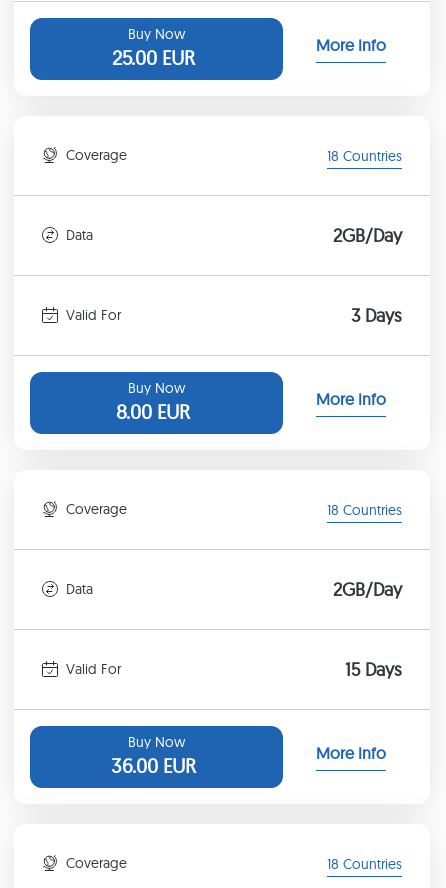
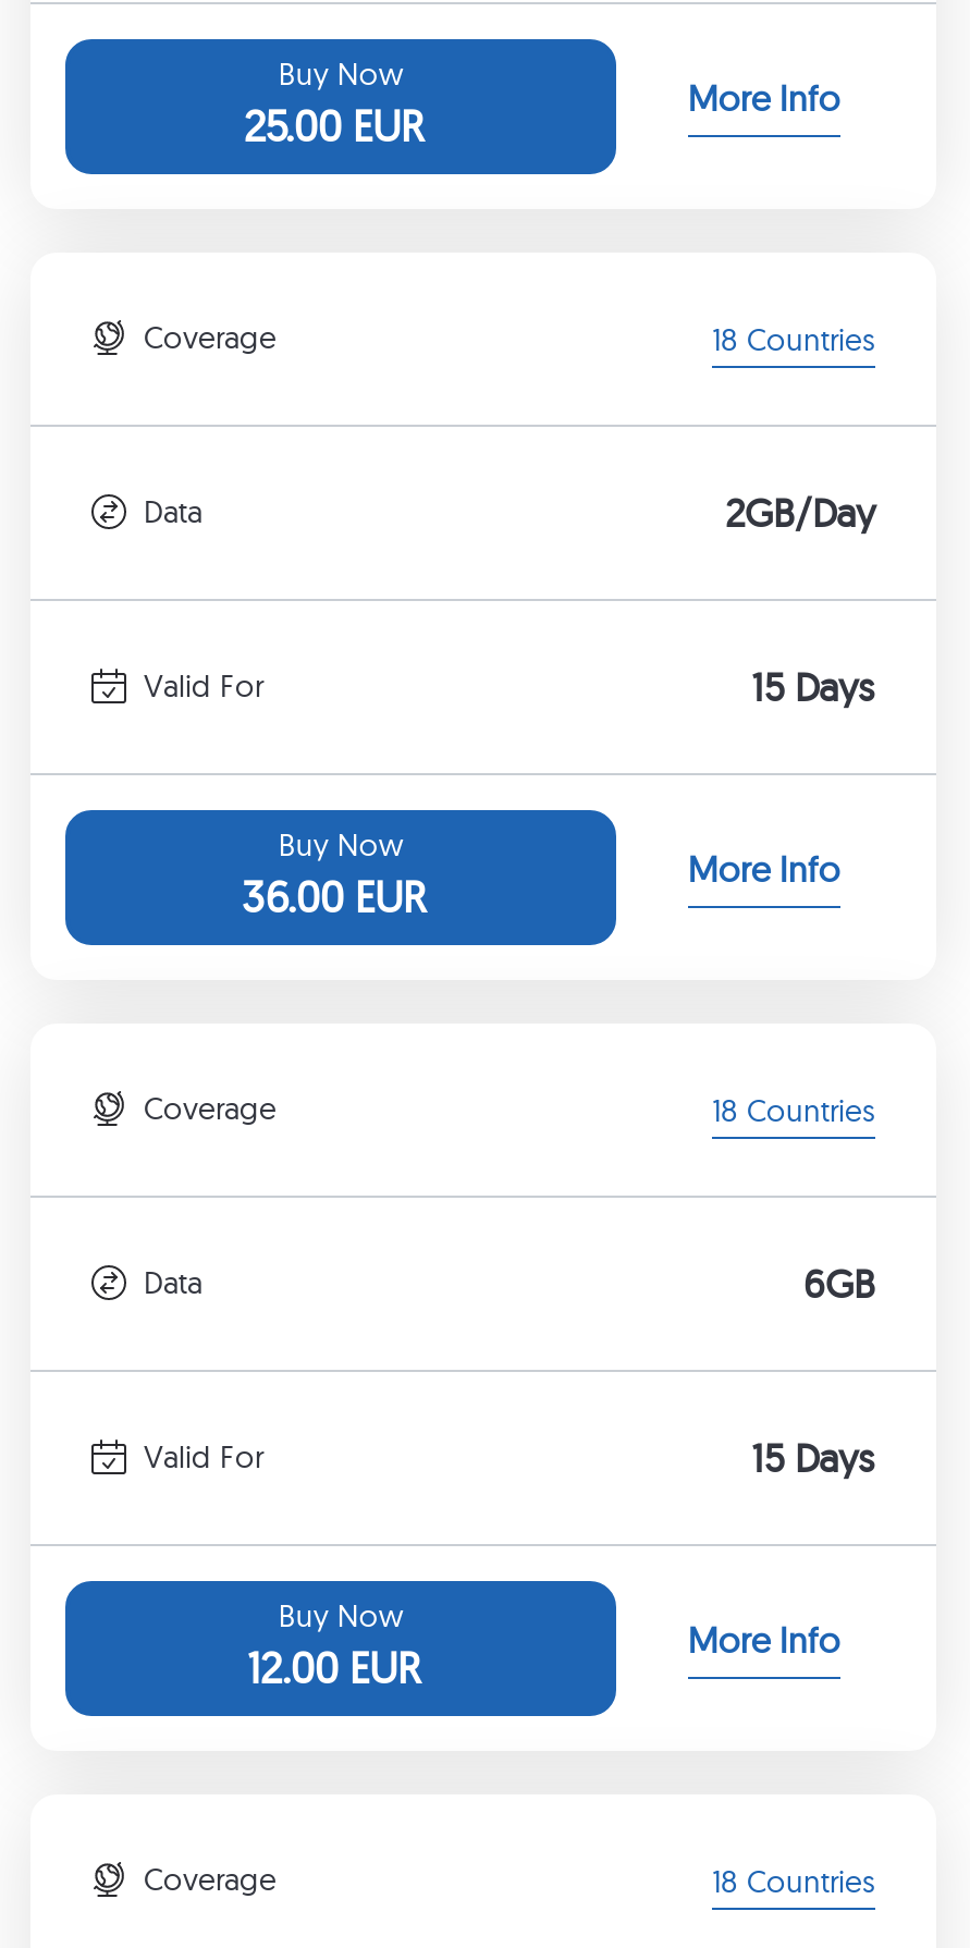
[351,304,402,327] 3 Days -> [751,661,875,711] 15 Days
[116,399,190,424] 8.00 EUR -> [241,869,426,924] 36.00 EUR
[333,578,402,601] 2GB/Day -> [803,1258,875,1308] 6GB
[111,753,196,778] 36.00 EUR -> [247,1640,421,1695] 12.00 EUR

